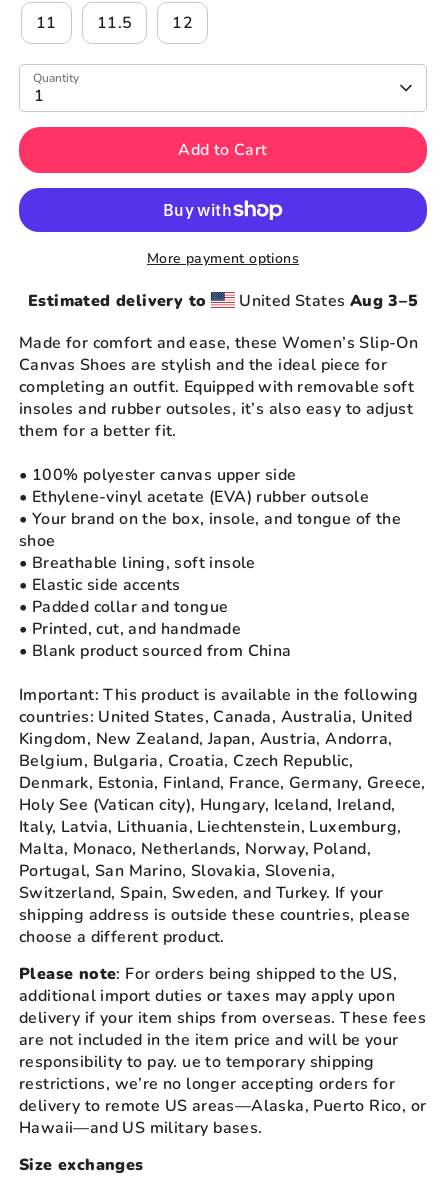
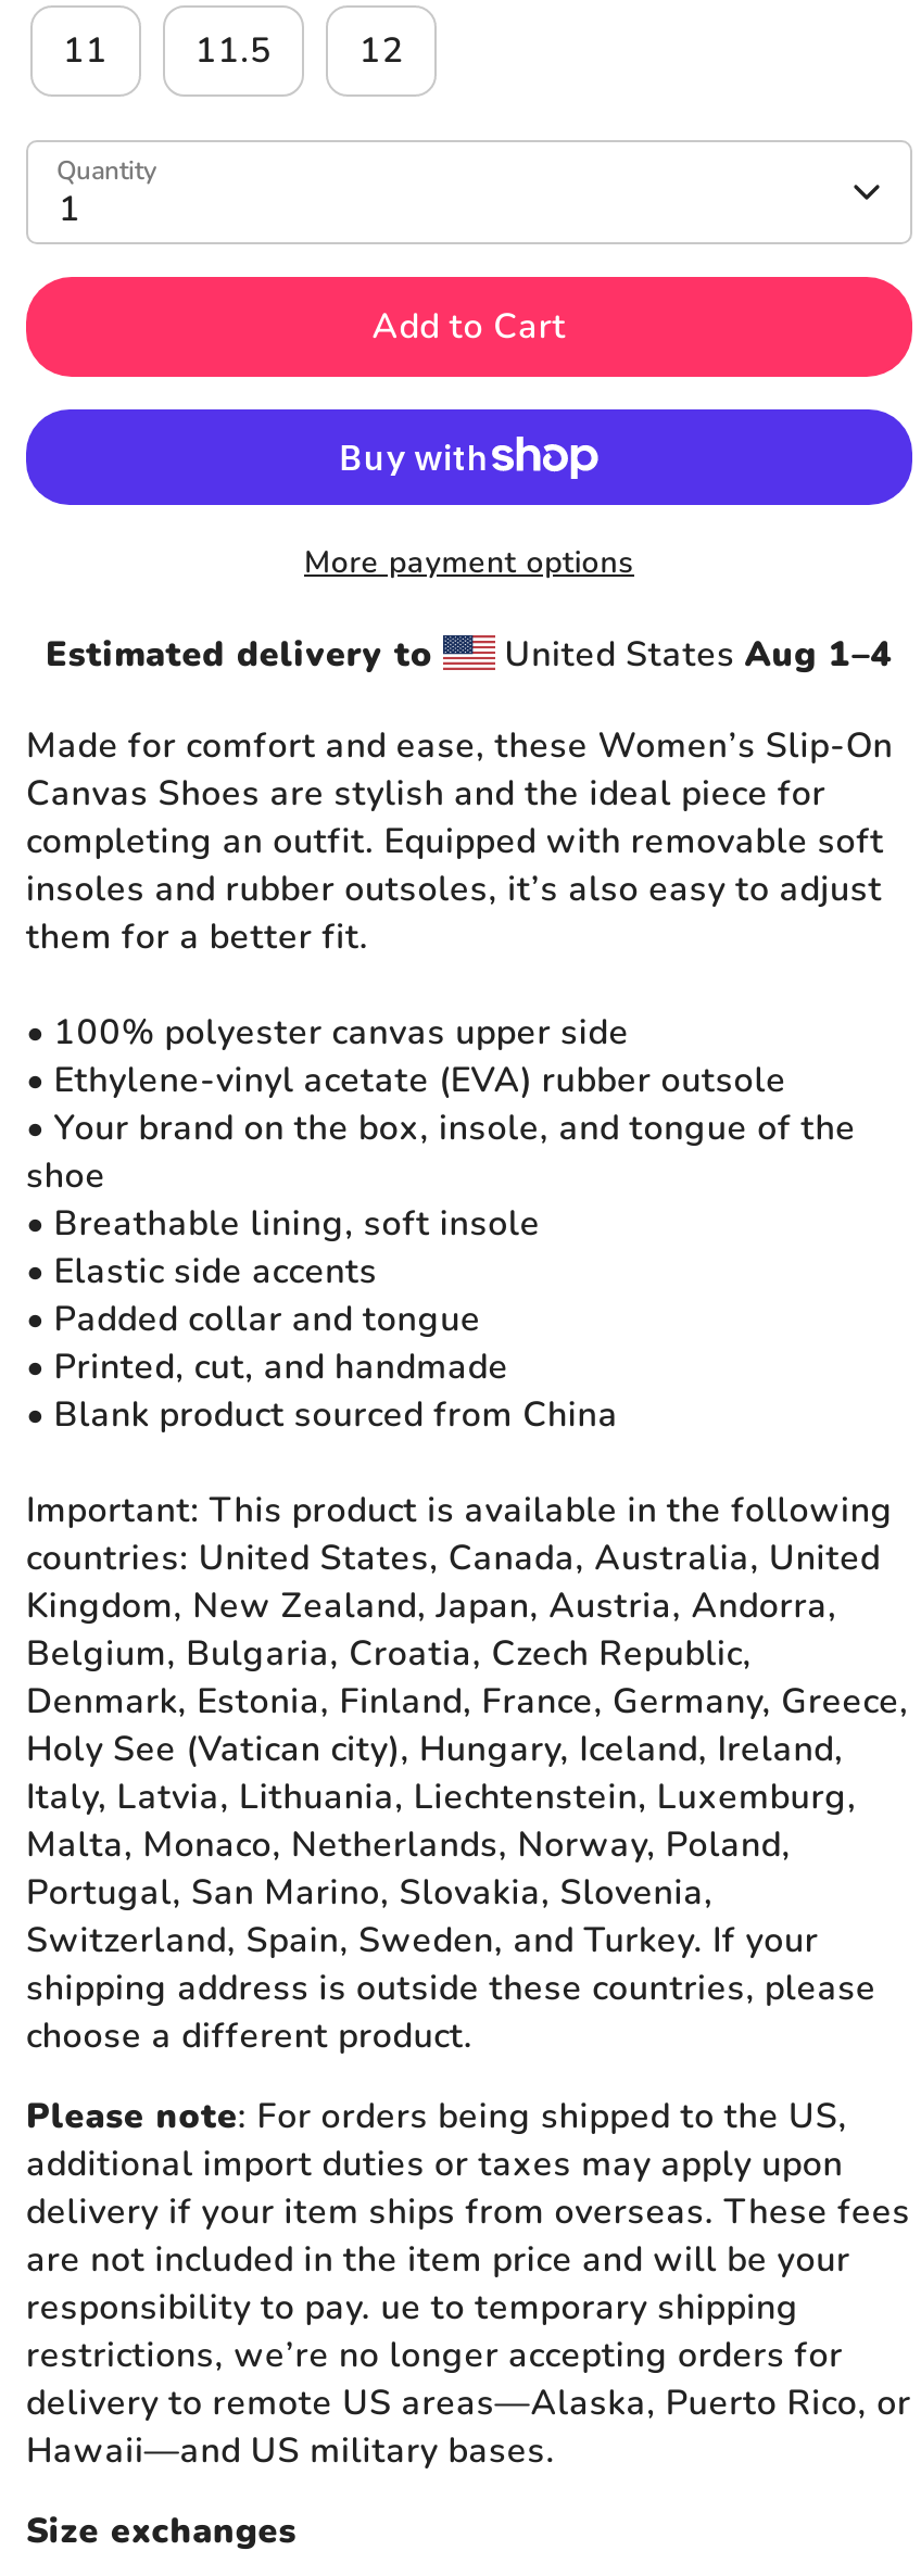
[235,290,418,312] United States Aug 3–5 -> [495,630,893,678] United States Aug 1–4

